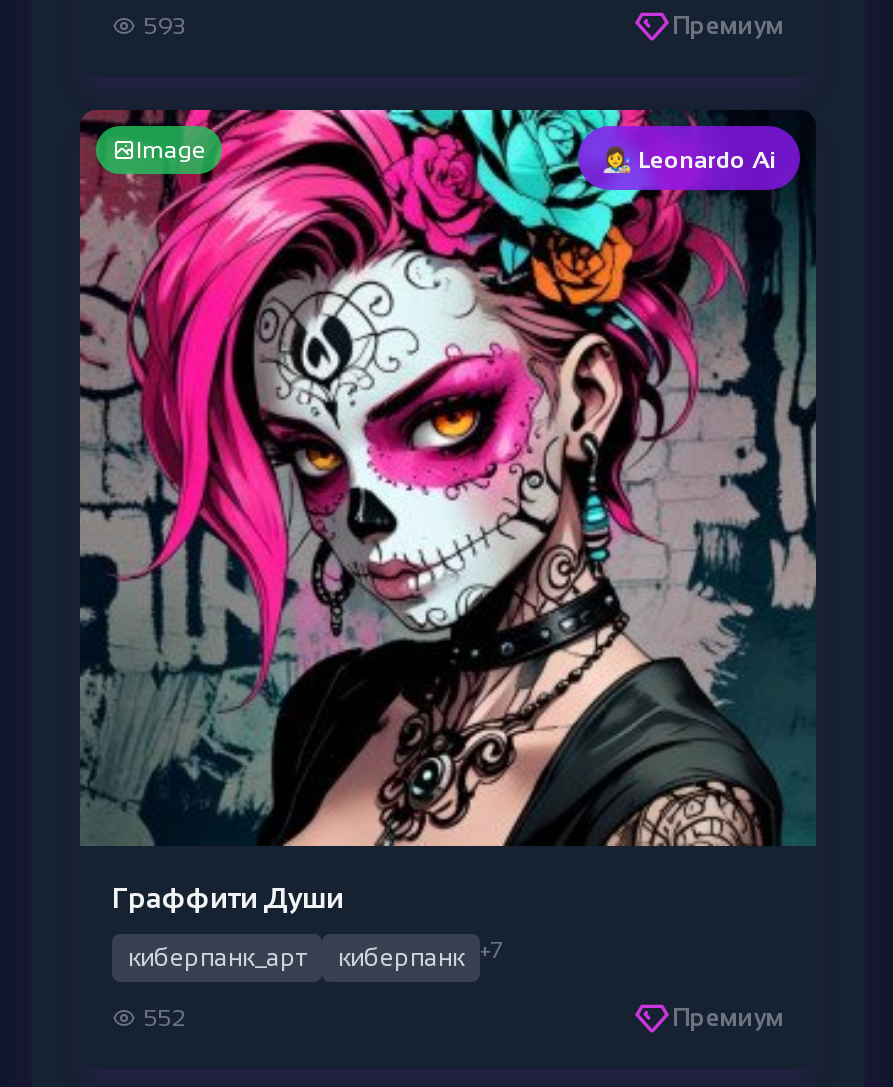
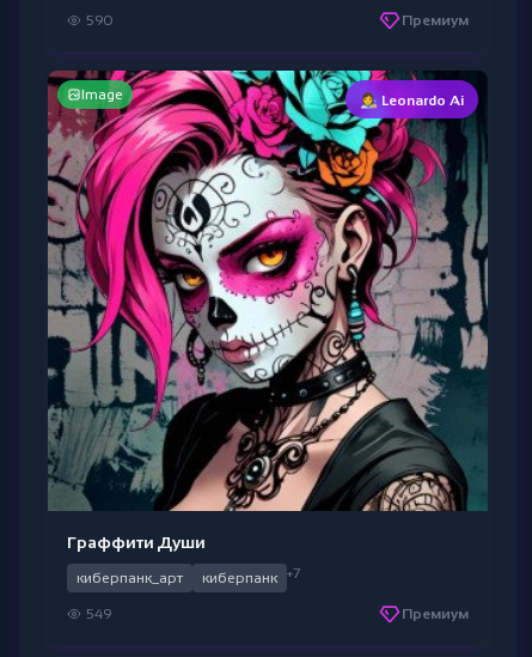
[144,13,186,41] 593 -> [86,12,114,29] 590
[144,1005,186,1033] 552 -> [86,606,111,623] 549

